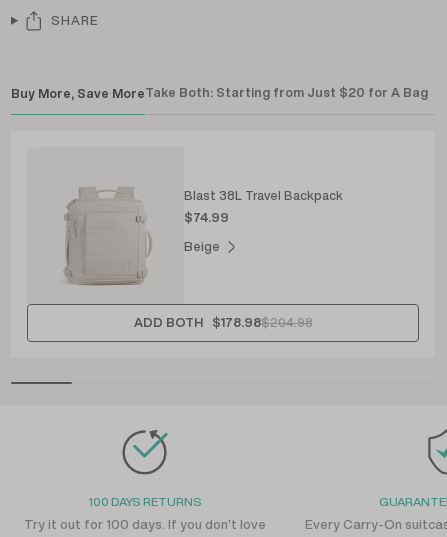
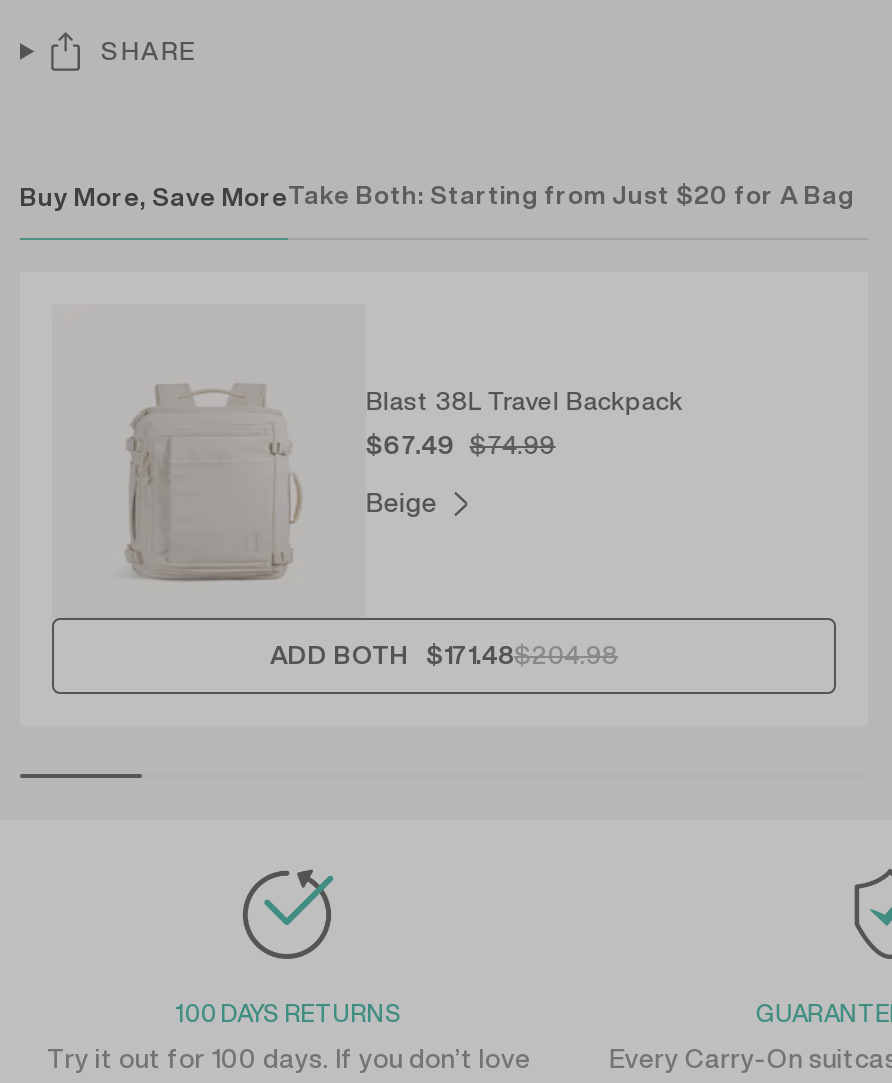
[184,211,229,224] $74.99 -> [366,432,556,458] $67.49 $74.99
[133,316,312,329] ADD BOTH $178.98$204.98 -> [270,641,618,667] ADD BOTH $171.48$204.98

